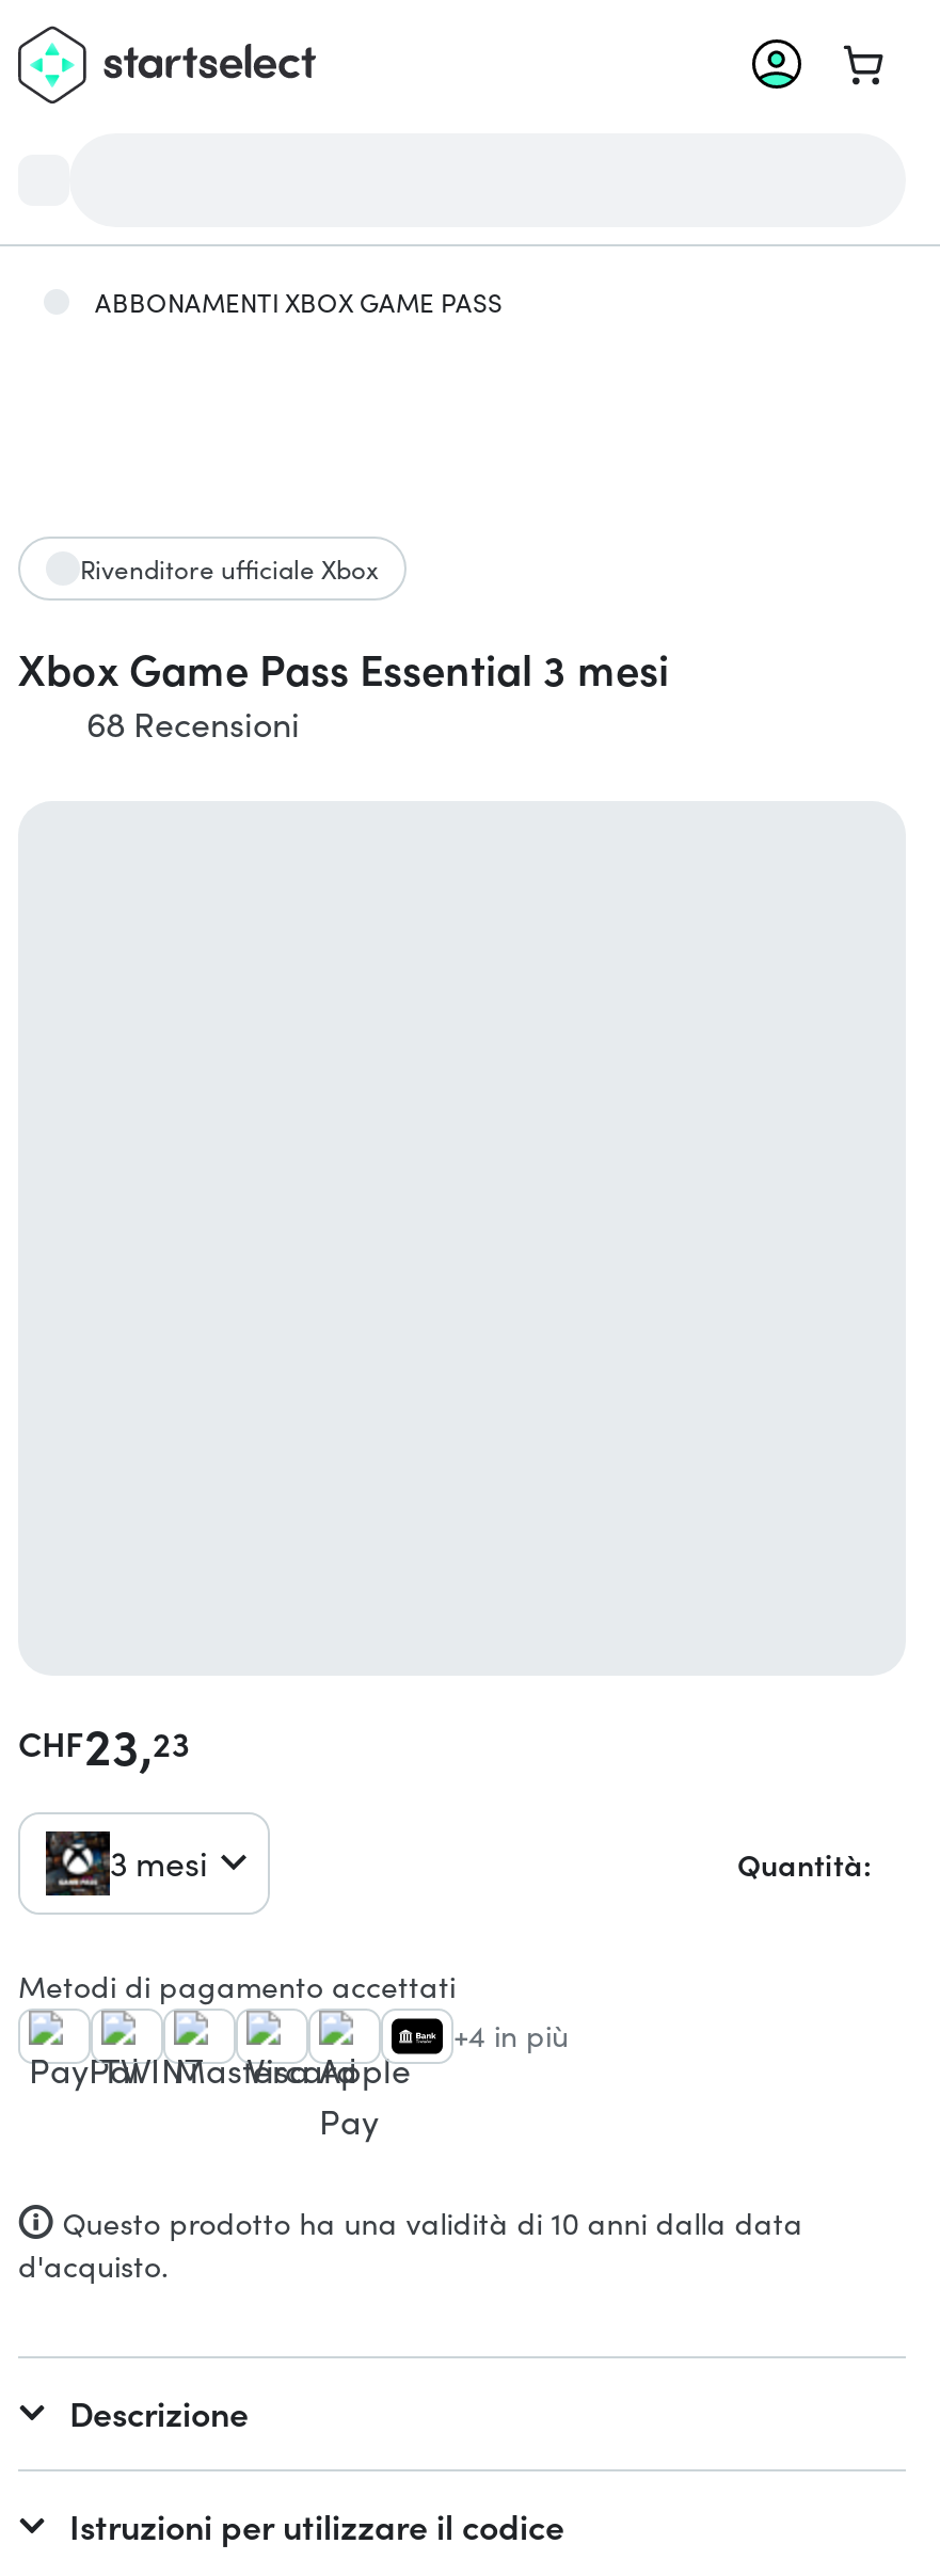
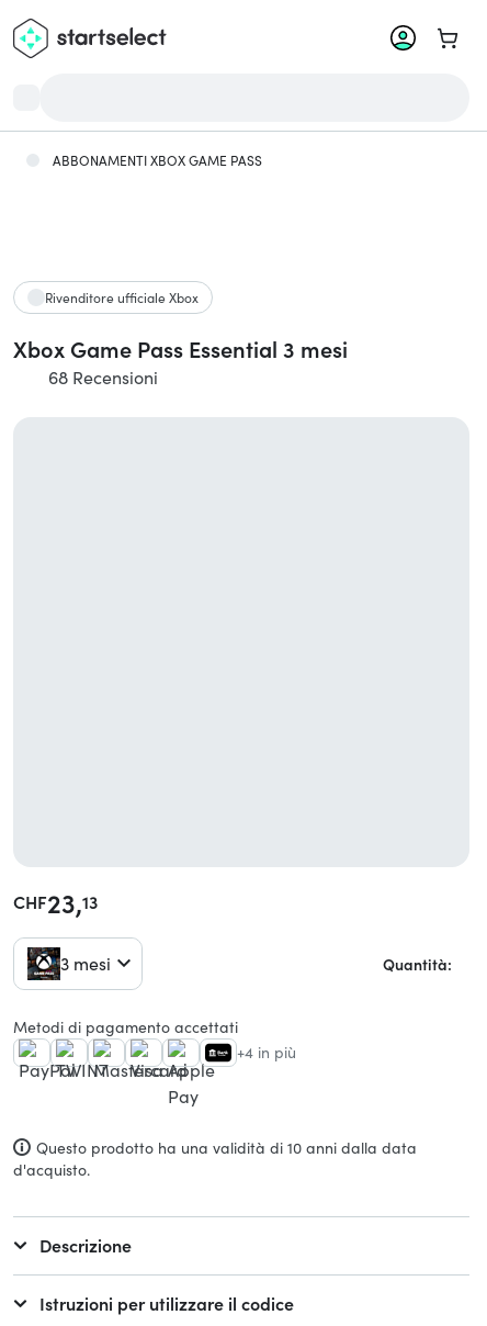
[18,1708,189,1778] CHF23,23 -> [13,884,98,920] CHF23,13

